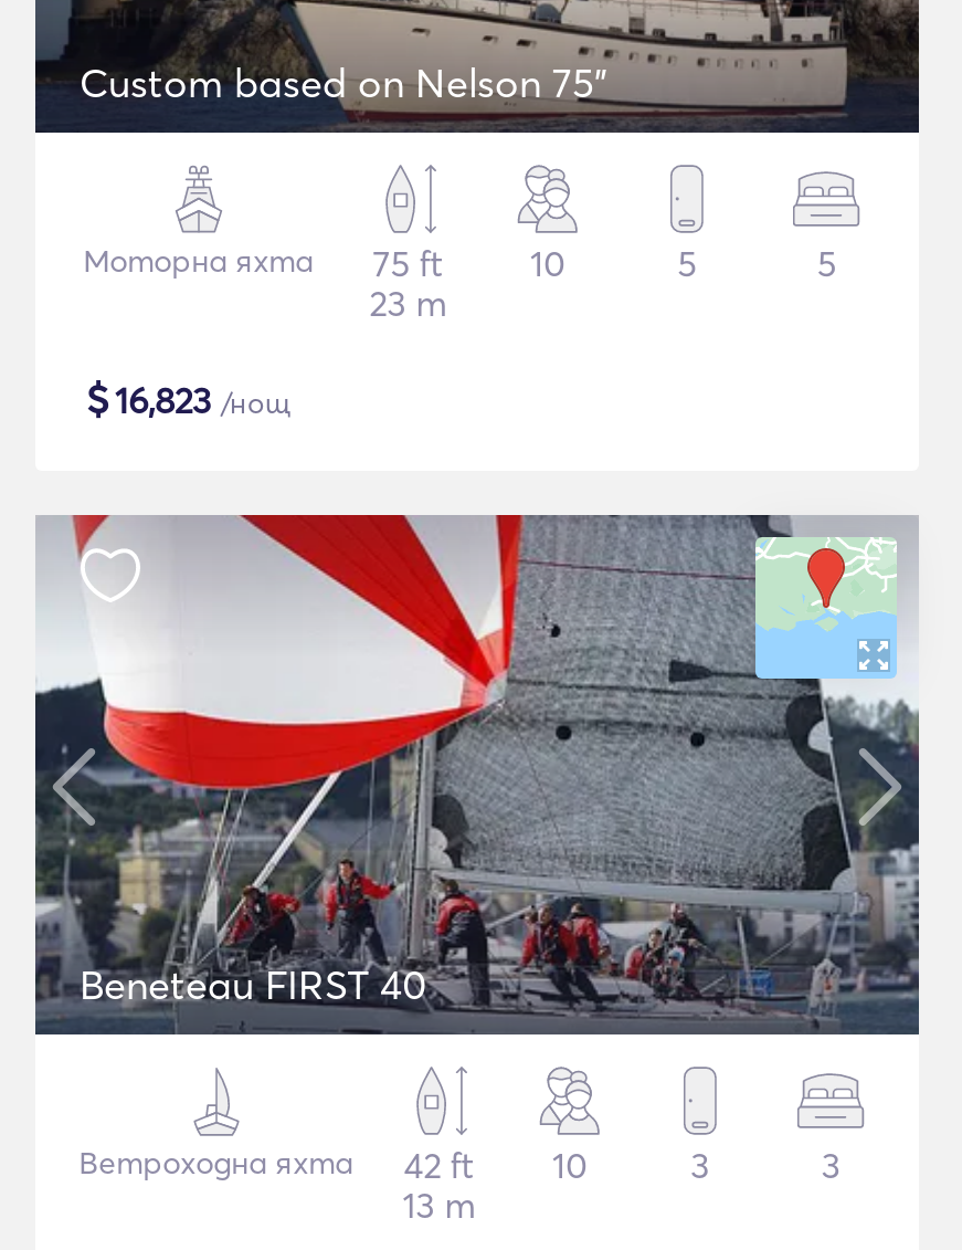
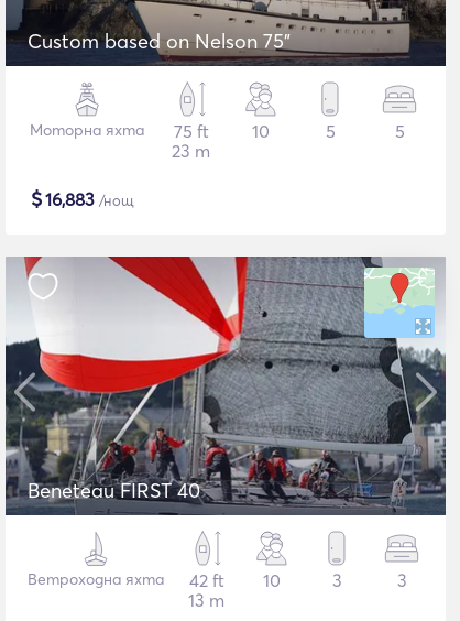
[86,374,292,424] $16,823 /нощ -> [31,186,134,211] $16,883 /нощ

